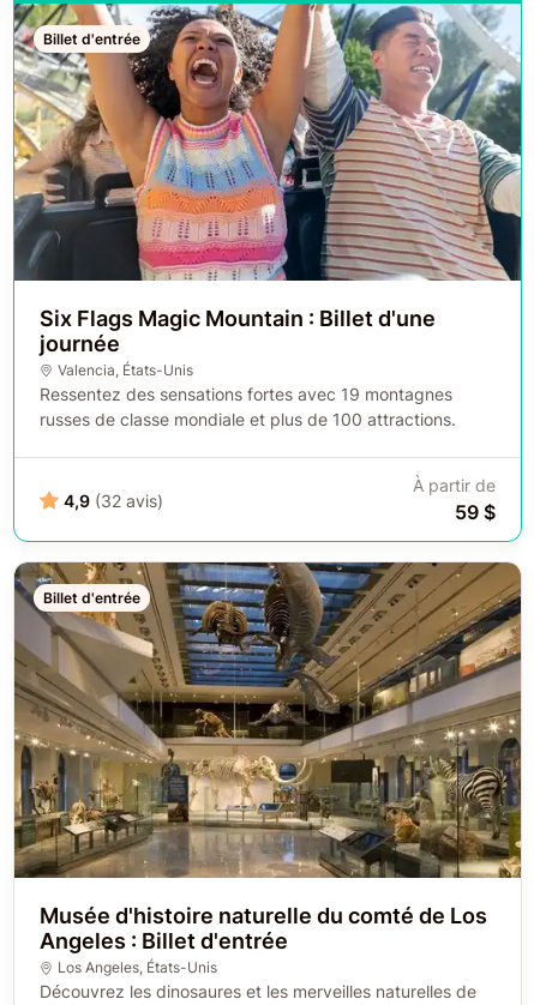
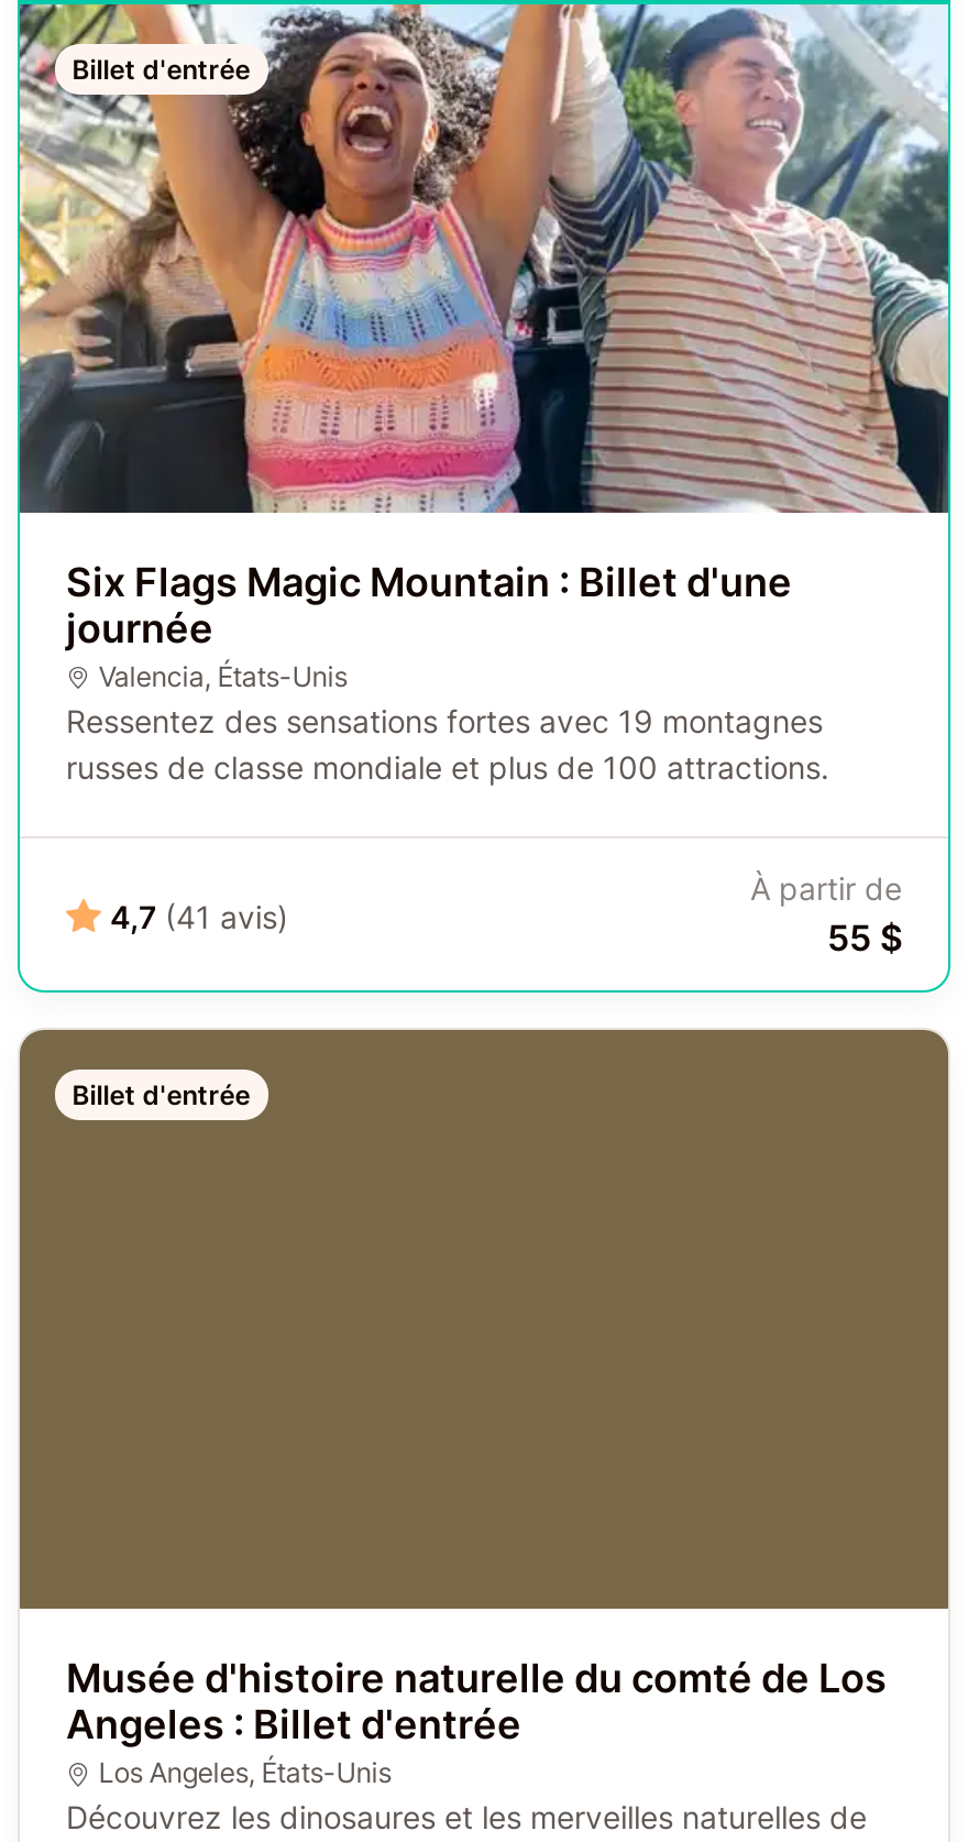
[64,490,163,510] 4,9 (32 avis) -> [110,897,288,934] 4,7 (41 avis)
[455,500,496,524] 59 $ -> [827,915,902,960] 55 $
[14,562,522,878] [image] -> none

